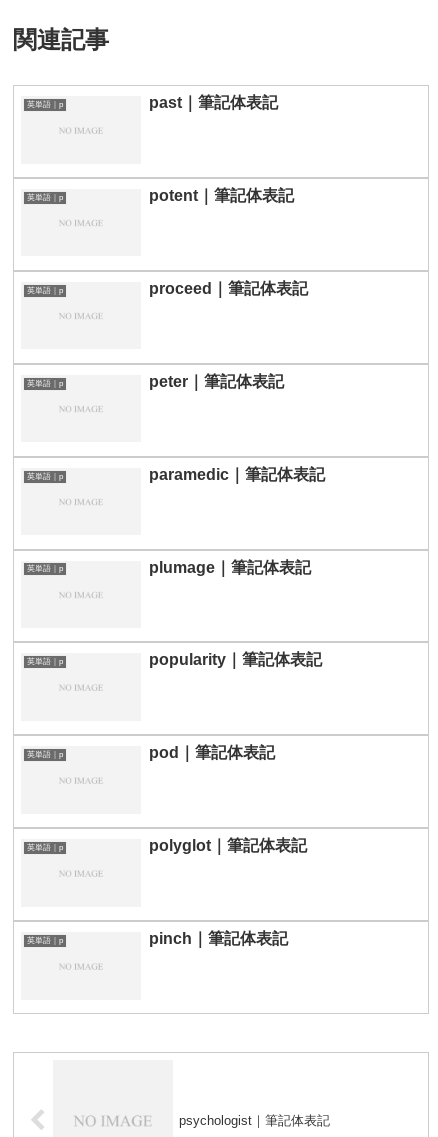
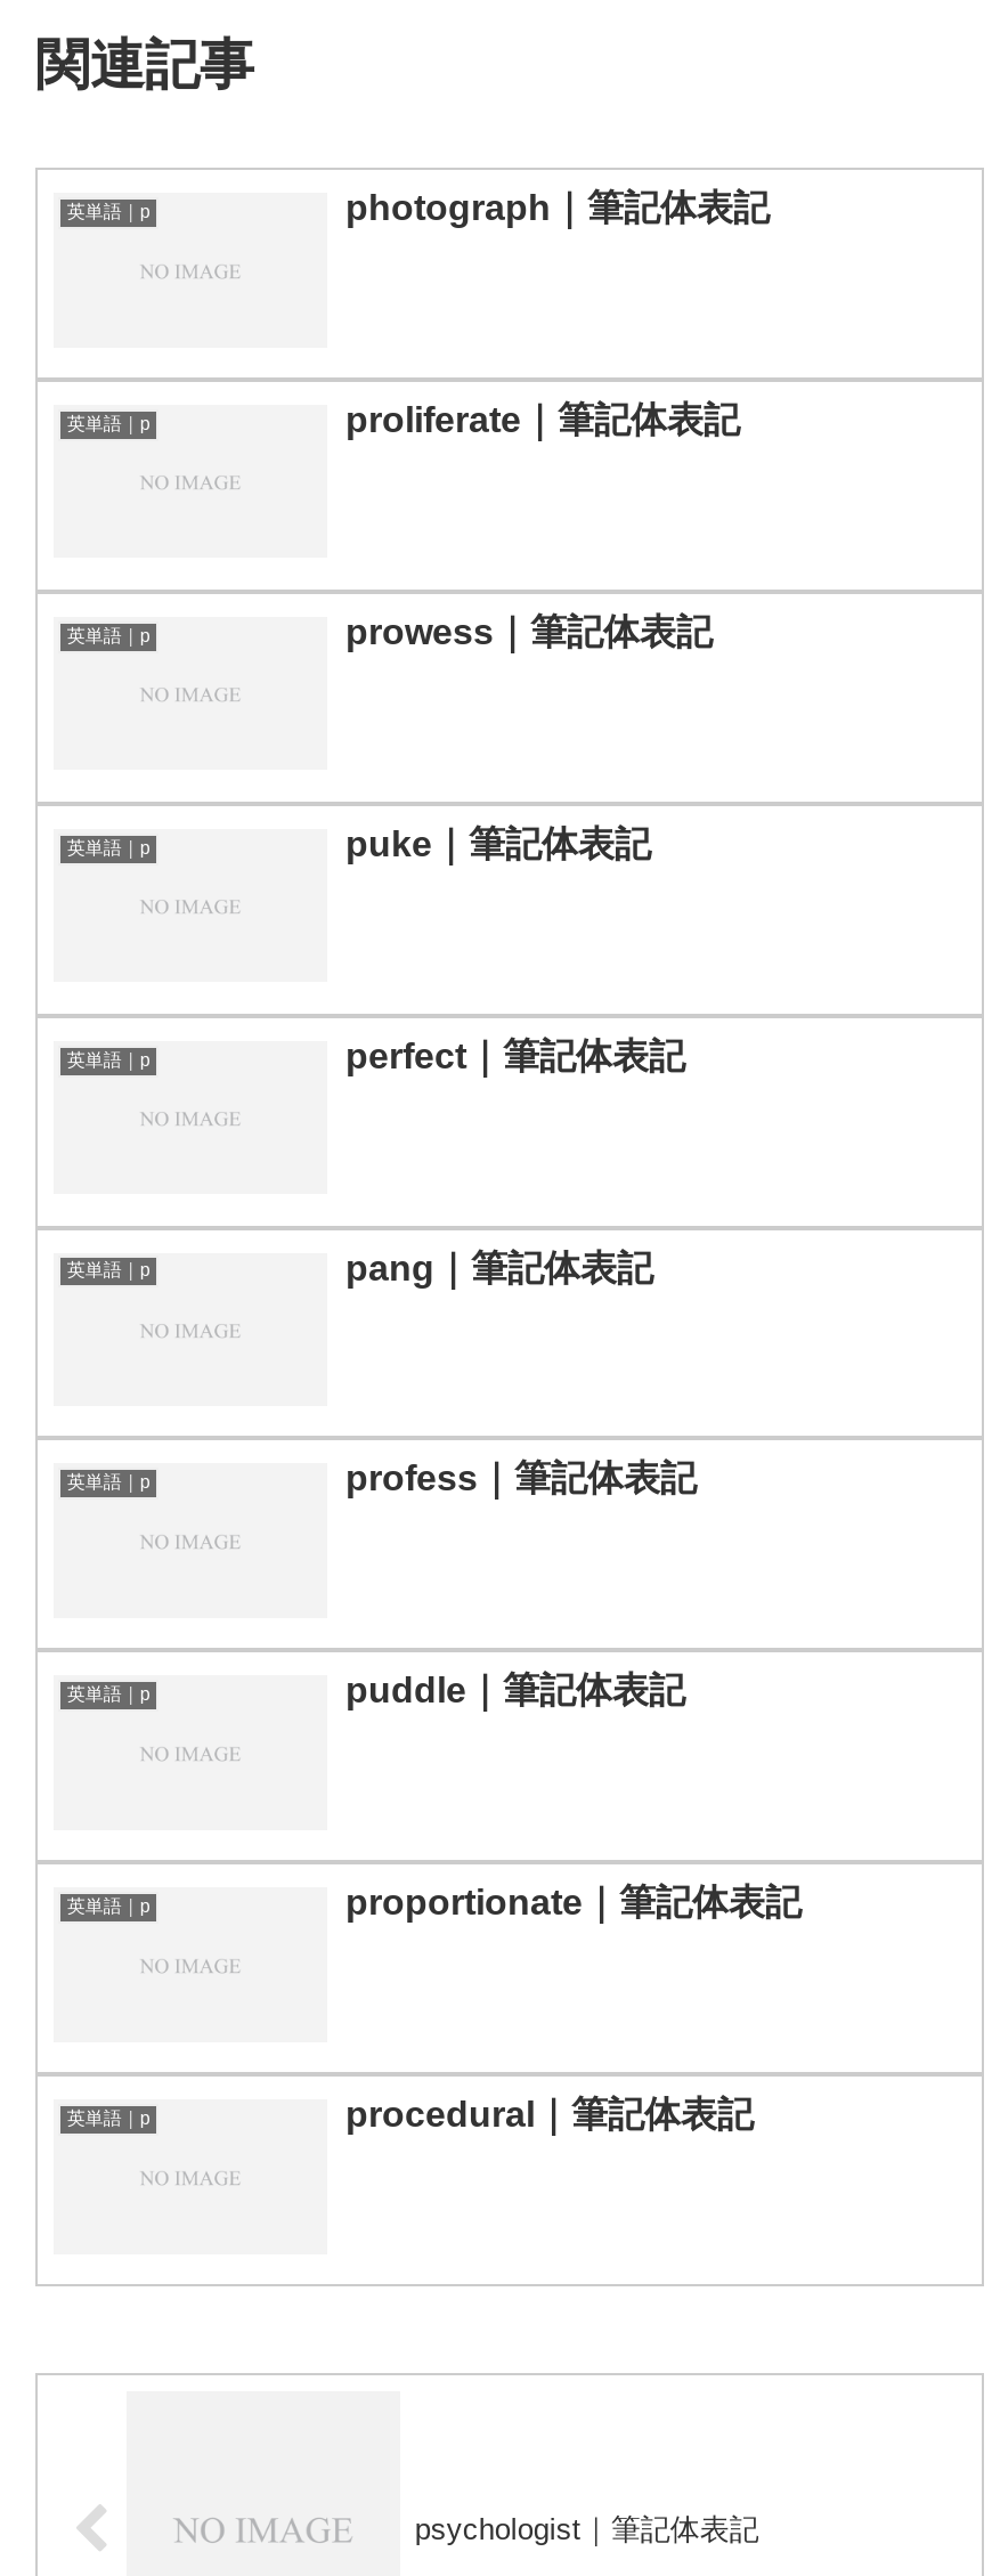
[149,94,278,111] past｜筆記体表記 -> [345,188,770,227] photograph｜筆記体表記
[149,187,294,204] potent｜筆記体表記 -> [345,400,740,439] proliferate｜筆記体表記
[149,280,308,297] proceed｜筆記体表記 -> [345,612,713,651] prowess｜筆記体表記
[149,373,284,390] peter｜筆記体表記 -> [345,824,651,863] puke｜筆記体表記
[149,466,325,483] paramedic｜筆記体表記 -> [345,1036,685,1075] perfect｜筆記体表記
[149,558,311,575] plumage｜筆記体表記 -> [345,1248,653,1286] pang｜筆記体表記
[149,651,322,668] popularity｜筆記体表記 -> [345,1459,697,1498] profess｜筆記体表記
[149,744,275,761] pod｜筆記体表記 -> [345,1671,685,1710] puddle｜筆記体表記
[149,837,307,854] polyglot｜筆記体表記 -> [345,1883,802,1922] proportionate｜筆記体表記
[149,930,288,947] pinch｜筆記体表記 -> [345,2095,754,2134] procedural｜筆記体表記

